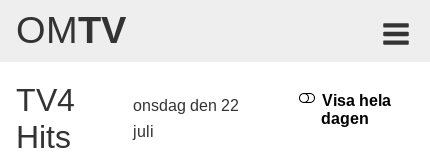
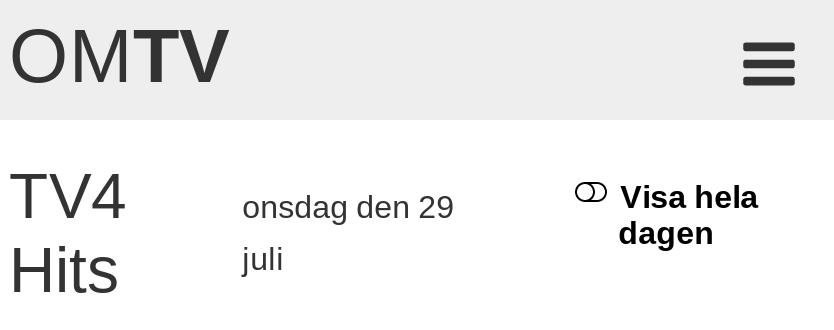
[133,97,239,114] onsdag den 22 -> [242,190,454,224] onsdag den 29

